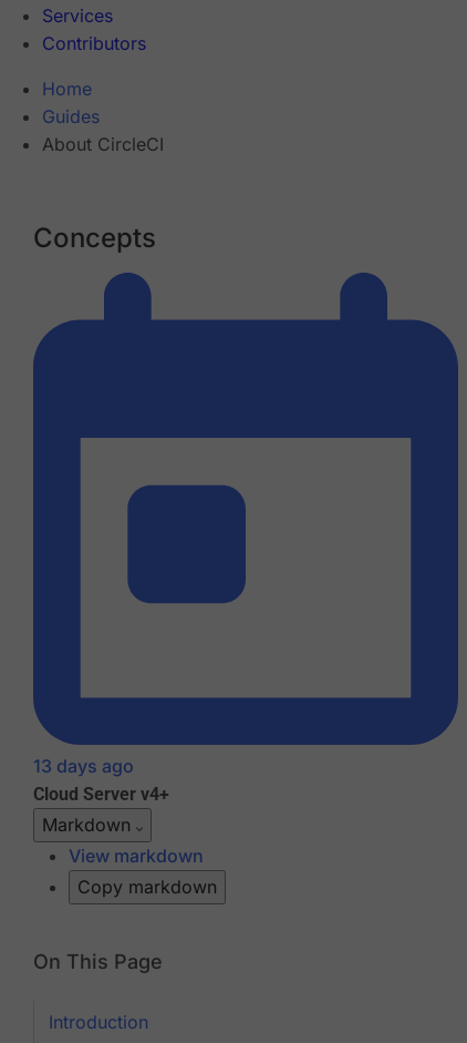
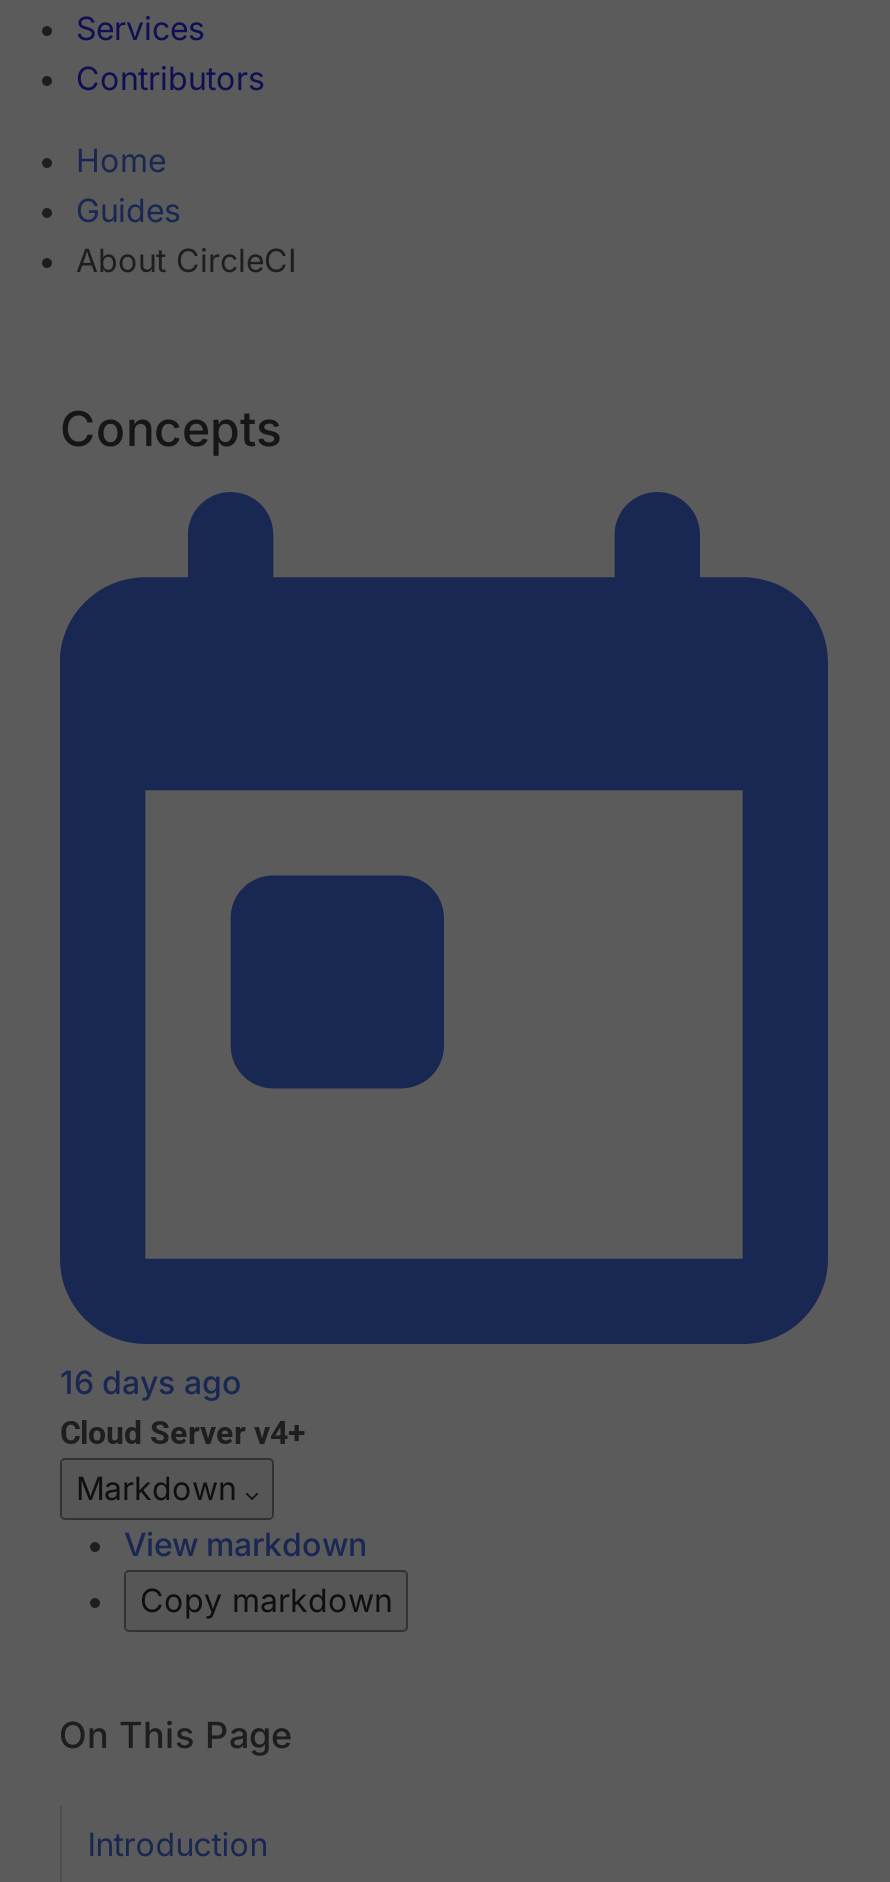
[33,755,134,778] 13 days ago -> [60,1363,242,1403] 16 days ago

